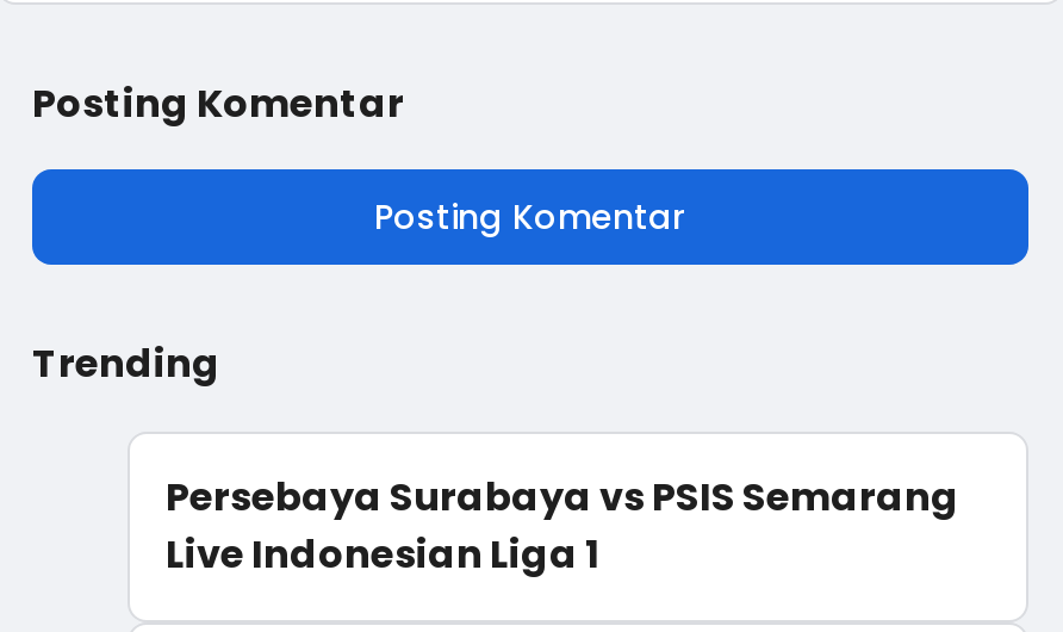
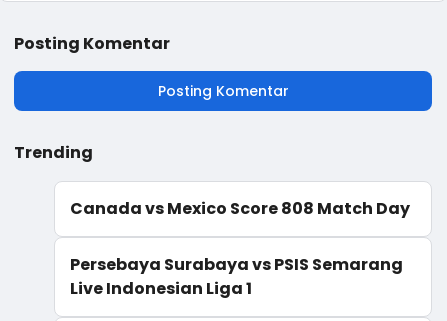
none -> [70,197,410,220] Canada vs Mexico Score 808 Match Day

